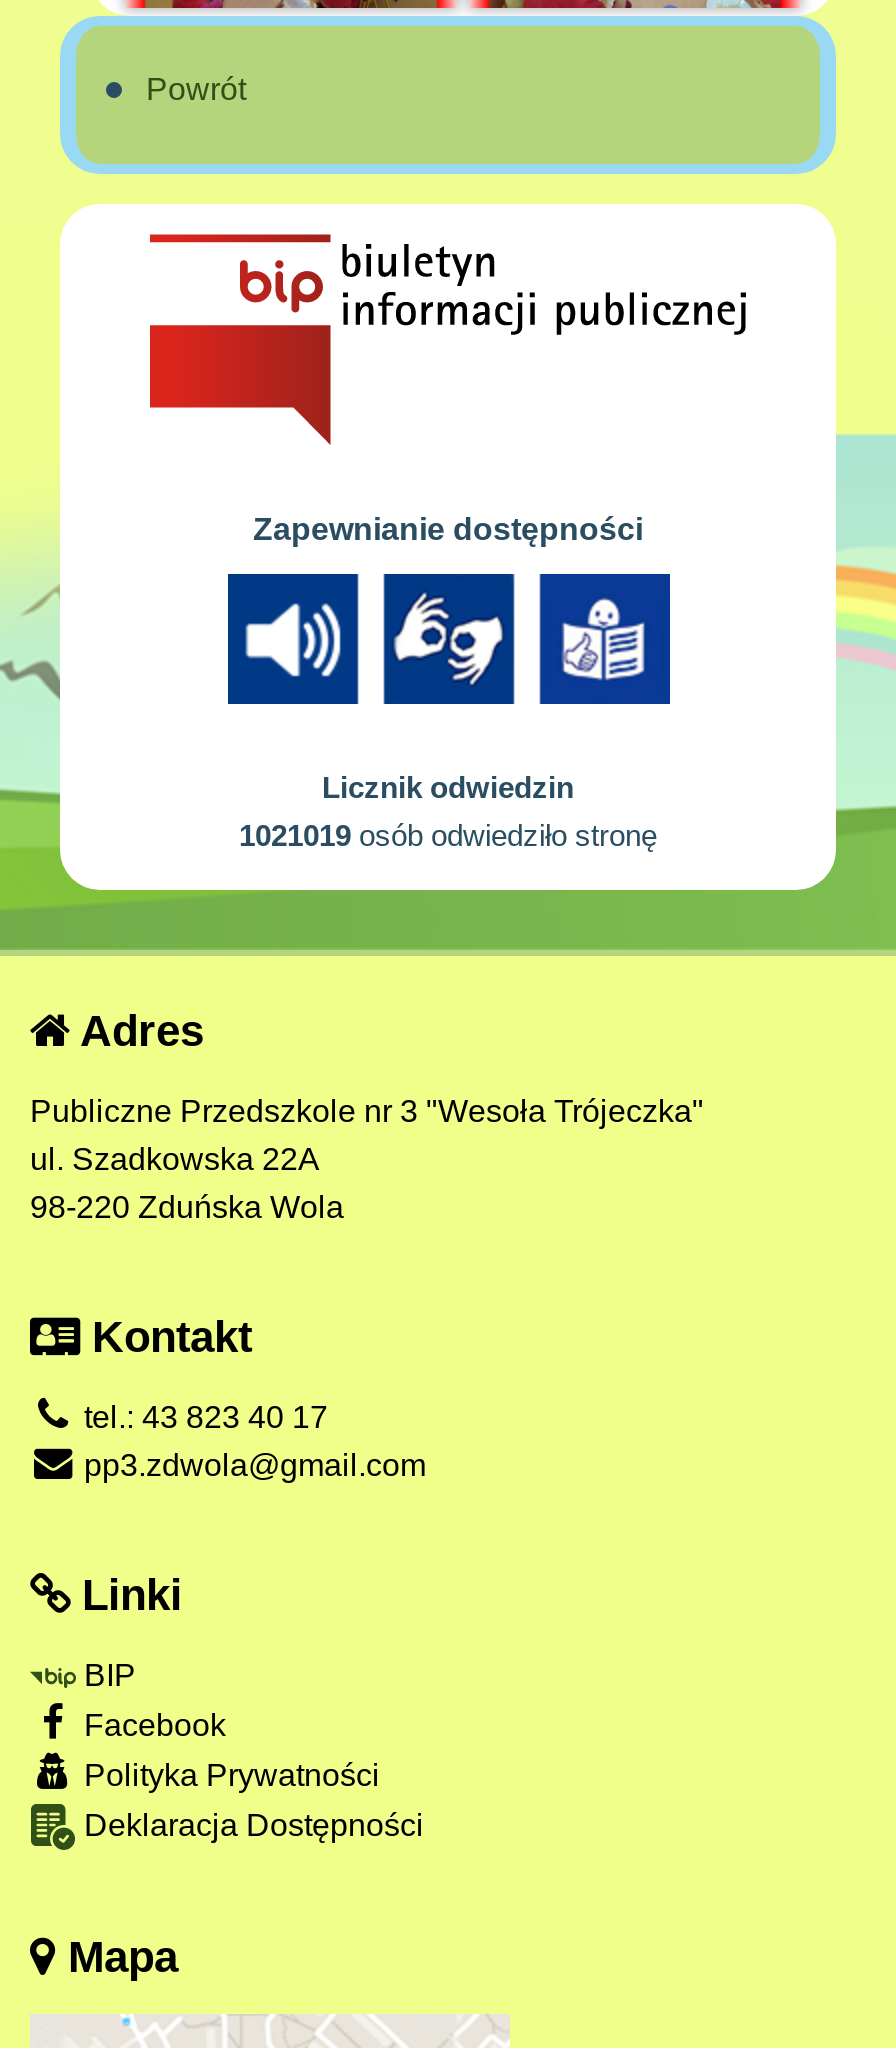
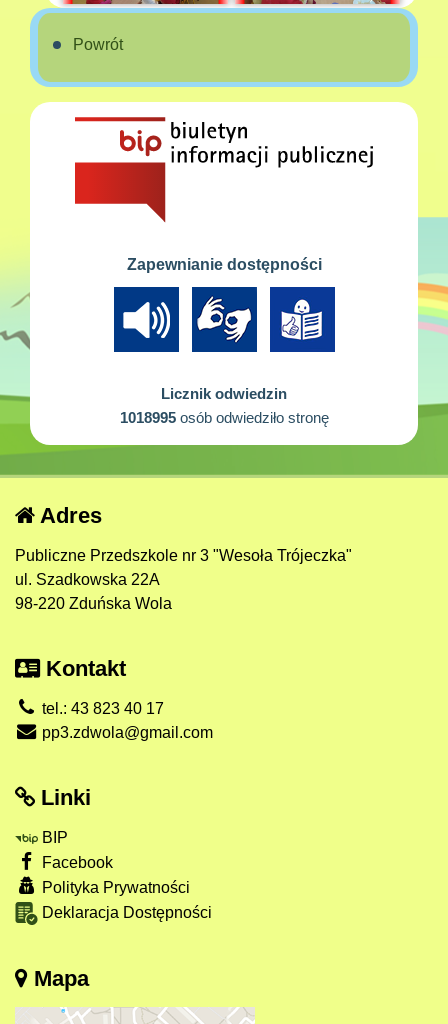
[239,818,657,852] 1021019 osób odwiedziło stronę -> [119,409,328,426] 1018995 osób odwiedziło stronę

